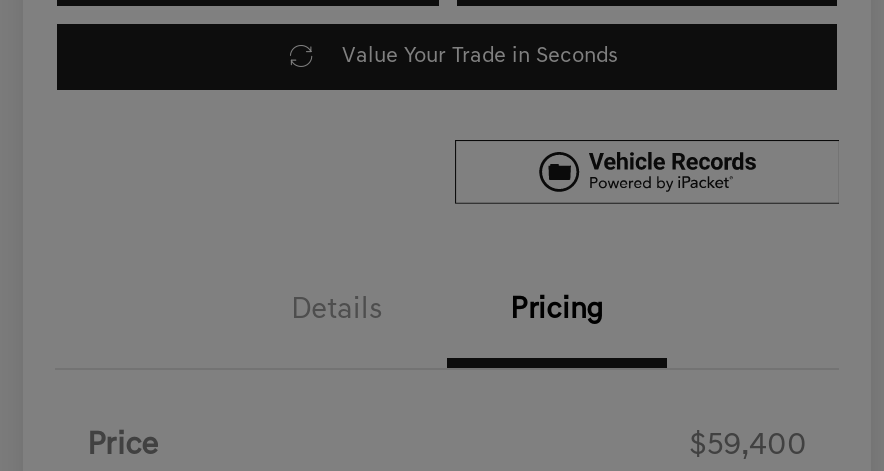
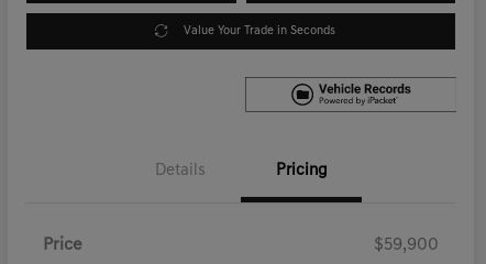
[689,429,807,461] $59,400 -> [374,236,439,254] $59,900

